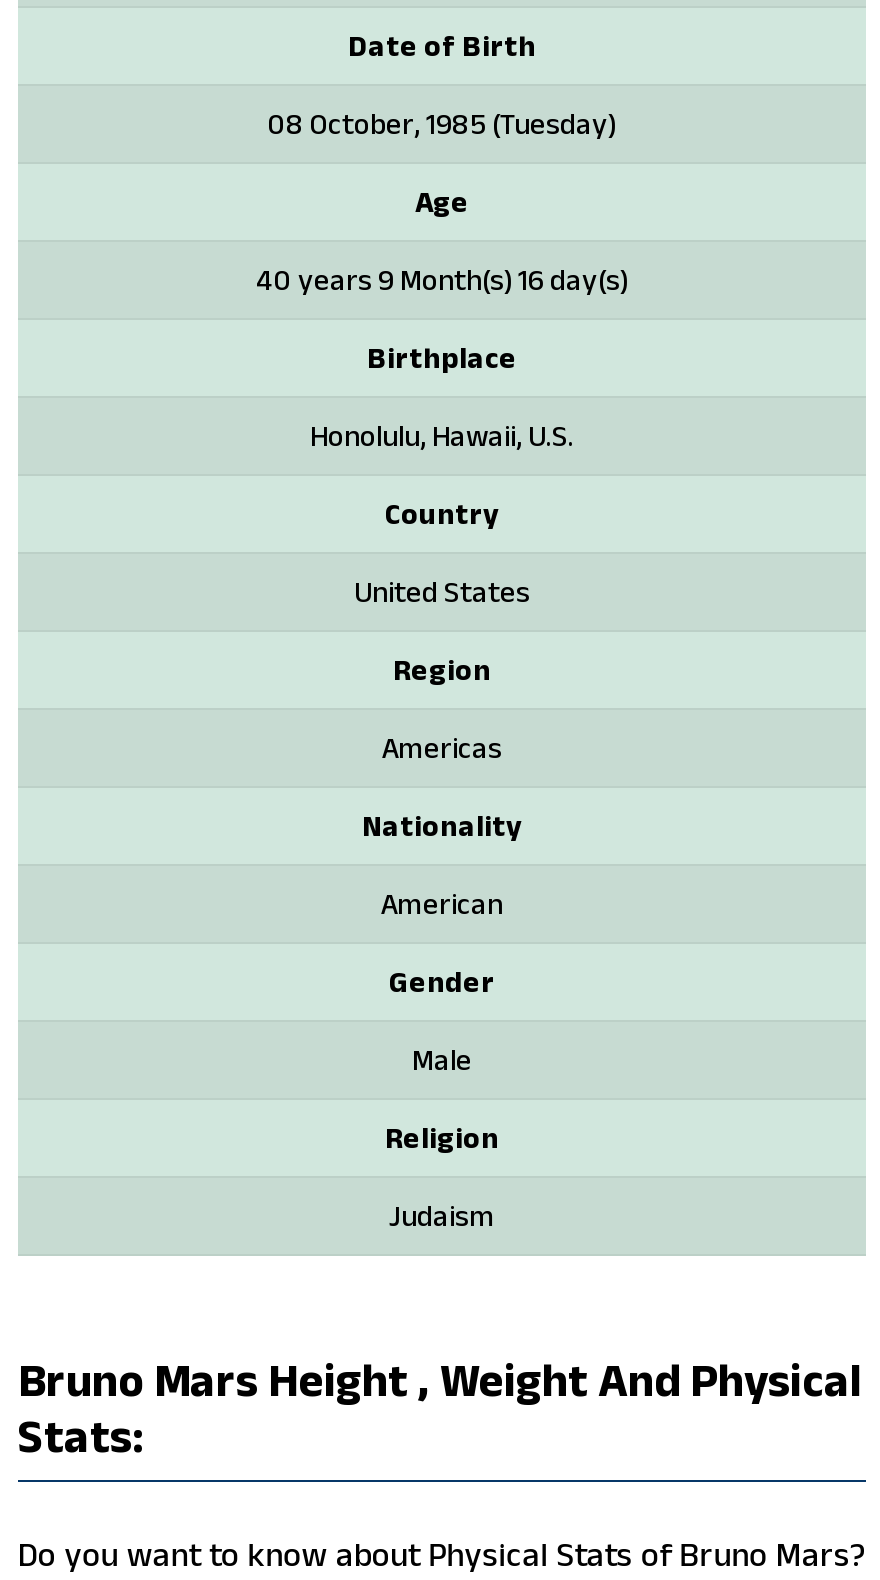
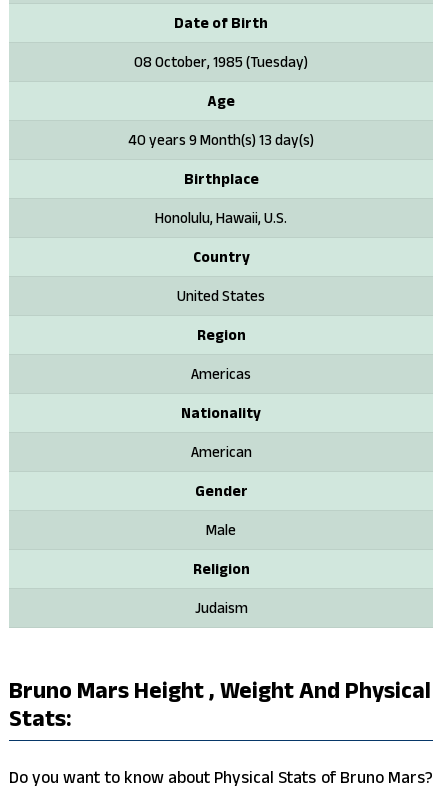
[256,262,628,296] 40 years 9 Month(s) 16 day(s) -> [128,131,314,148] 40 years 9 Month(s) 13 day(s)

